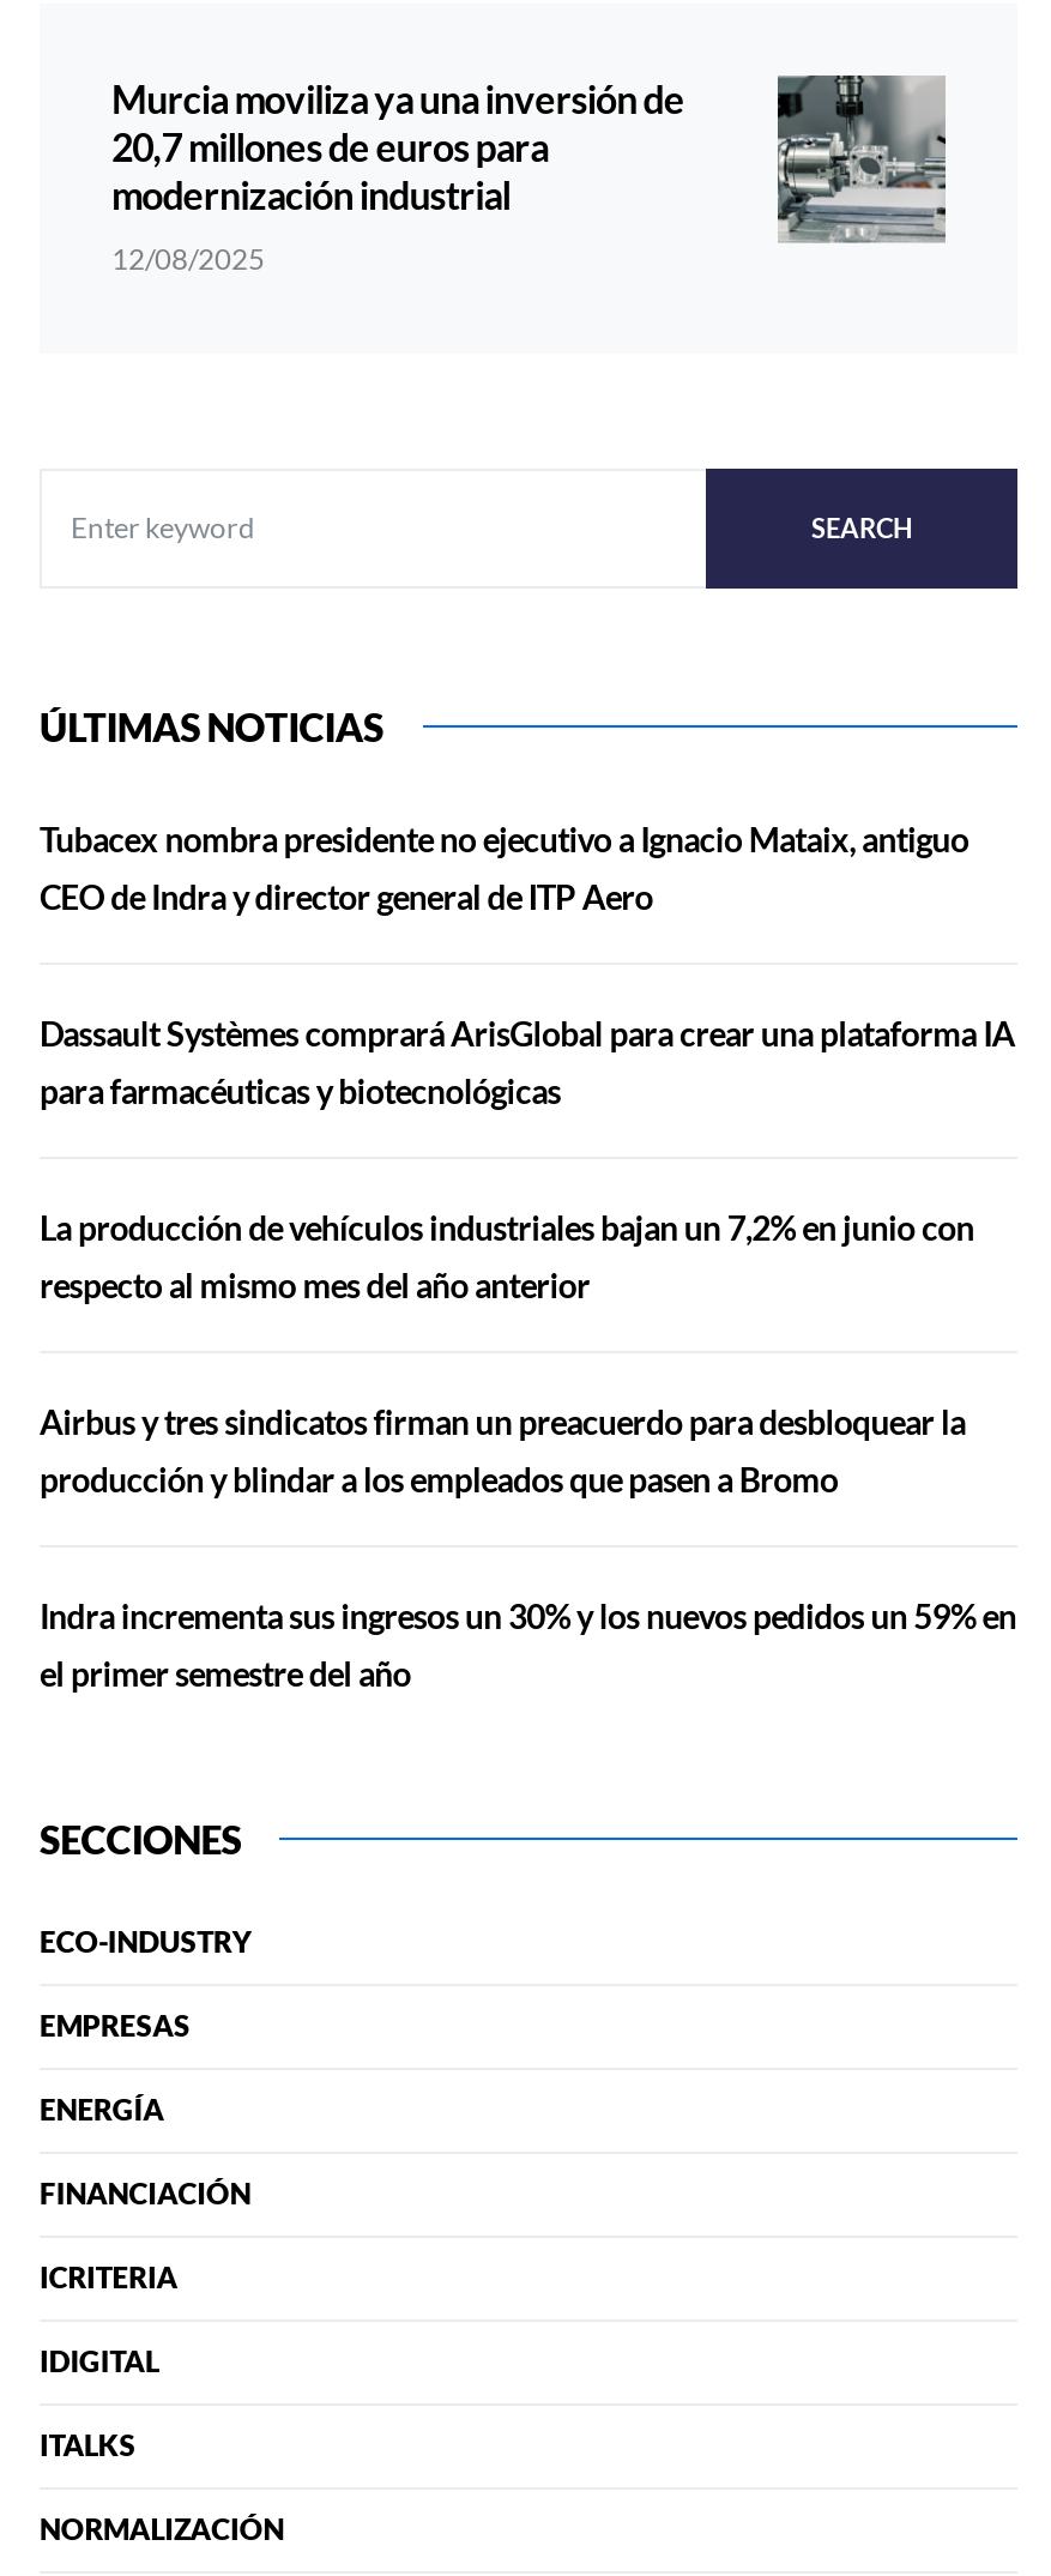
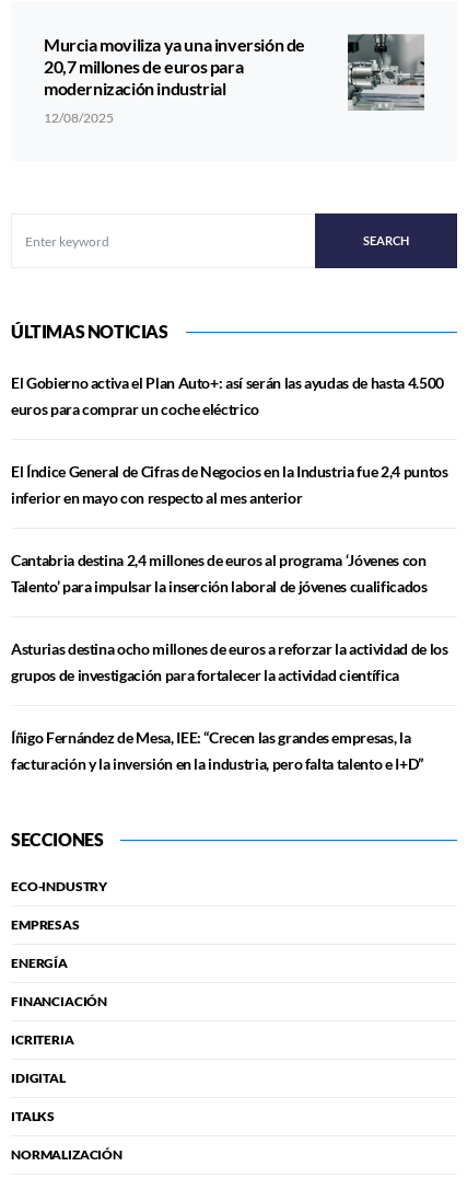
[40,818,969,916] Tubacex nombra presidente no ejecutivo a Ignacio Mataix, antiguo | CEO de Indra y director general de ITP Aero -> [11,374,444,418] El Gobierno activa el Plan Auto+: así serán las ayudas de hasta 4.500 | euros para comprar un coche eléctrico
[40,1012,1015,1110] Dassault Systèmes comprará ArisGlobal para crear una plataforma IA | para farmacéuticas y biotecnológicas -> [11,462,448,507] El Índice General de Cifras de Negocios en la Industria fue 2,4 puntos | inferior en mayo con respecto al mes anterior
[40,1206,974,1305] La producción de vehículos industriales bajan un 7,2% en junio con | respecto al mismo mes del año anterior -> [11,551,427,596] Cantabria destina 2,4 millones de euros al programa ‘Jóvenes con | Talento’ para impulsar la inserción laboral de jóvenes cualificados
[40,1401,965,1499] Airbus y tres sindicatos firman un preacuerdo para desbloquear la | producción y blindar a los empleados que pasen a Bromo -> [11,640,448,684] Asturias destina ocho millones de euros a reforzar la actividad de los | grupos de investigación para fortalecer la actividad científica
[40,1595,1016,1693] Indra incrementa sus ingresos un 30% y los nuevos pedidos un 59% en | el primer semestre del año -> [11,728,423,773] Íñigo Fernández de Mesa, IEE: “Crecen las grandes empresas, la | facturación y la inversión en la industria, pero falta talento e I+D”

